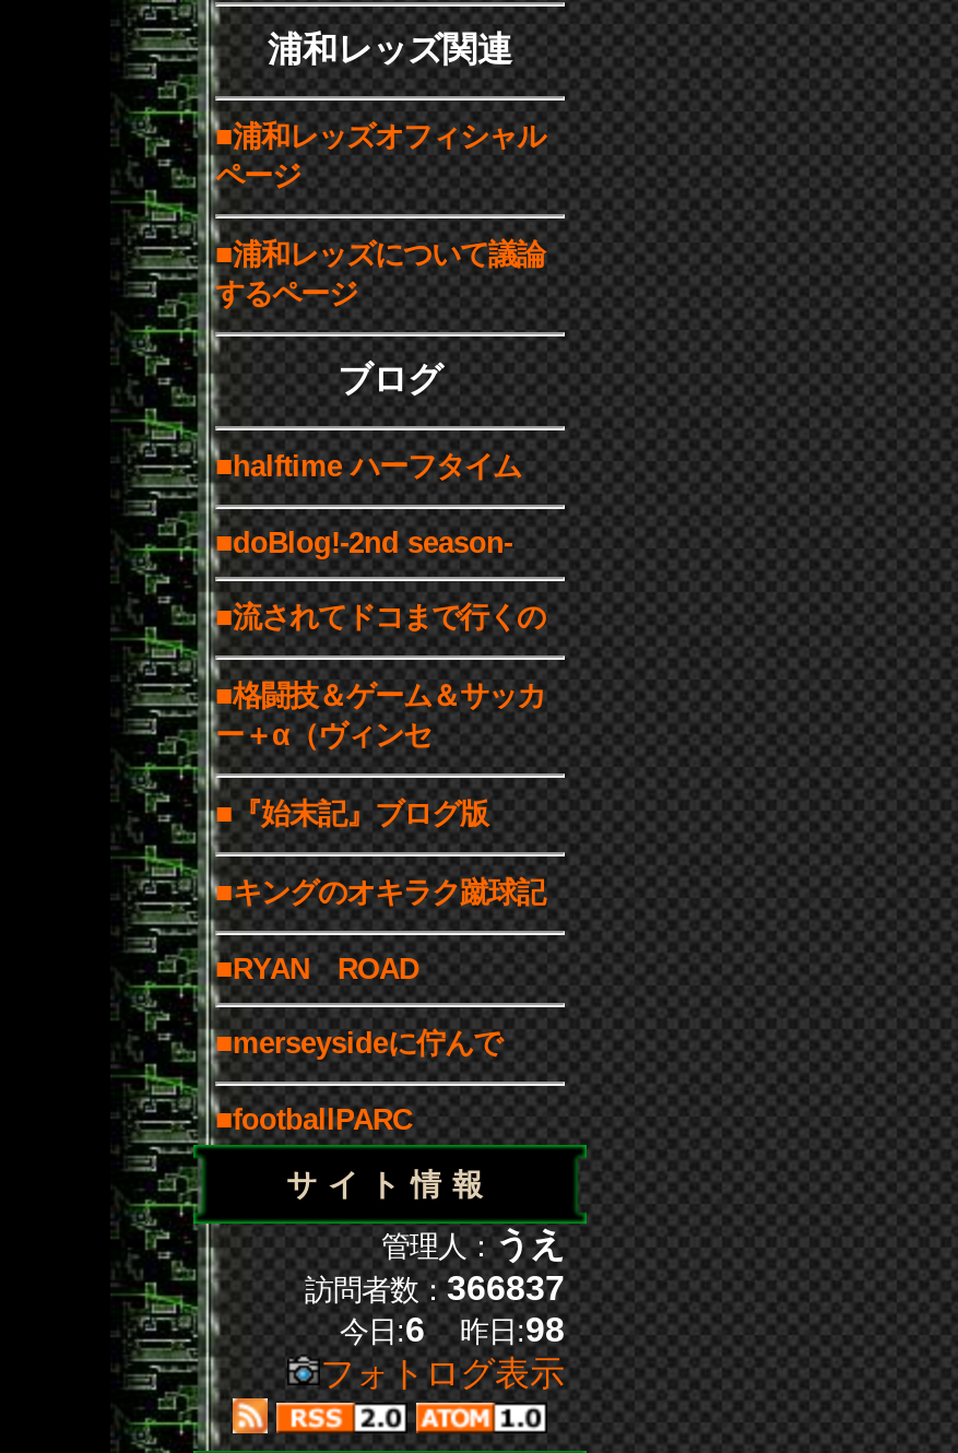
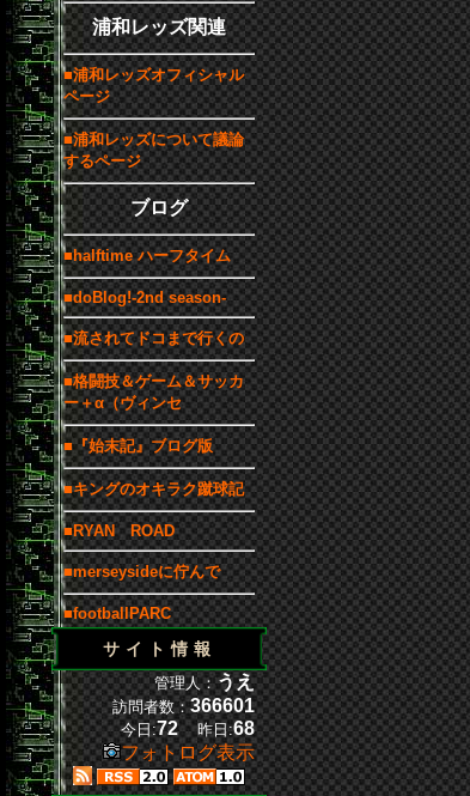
[305,1269,565,1307] 訪問者数：366837 -> [112,695,255,716] 訪問者数：366601
[340,1311,425,1348] 今日: 6 -> [121,718,178,739] 今日: 72
[460,1311,565,1348] 昨日: 98 -> [197,718,255,739] 昨日: 68

